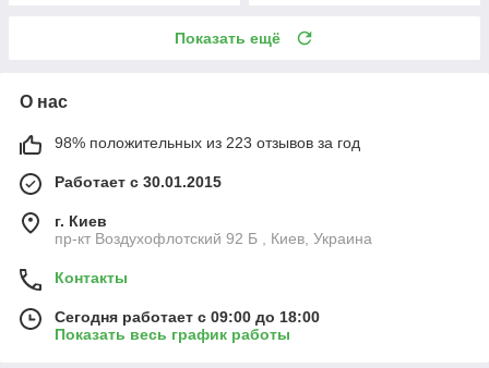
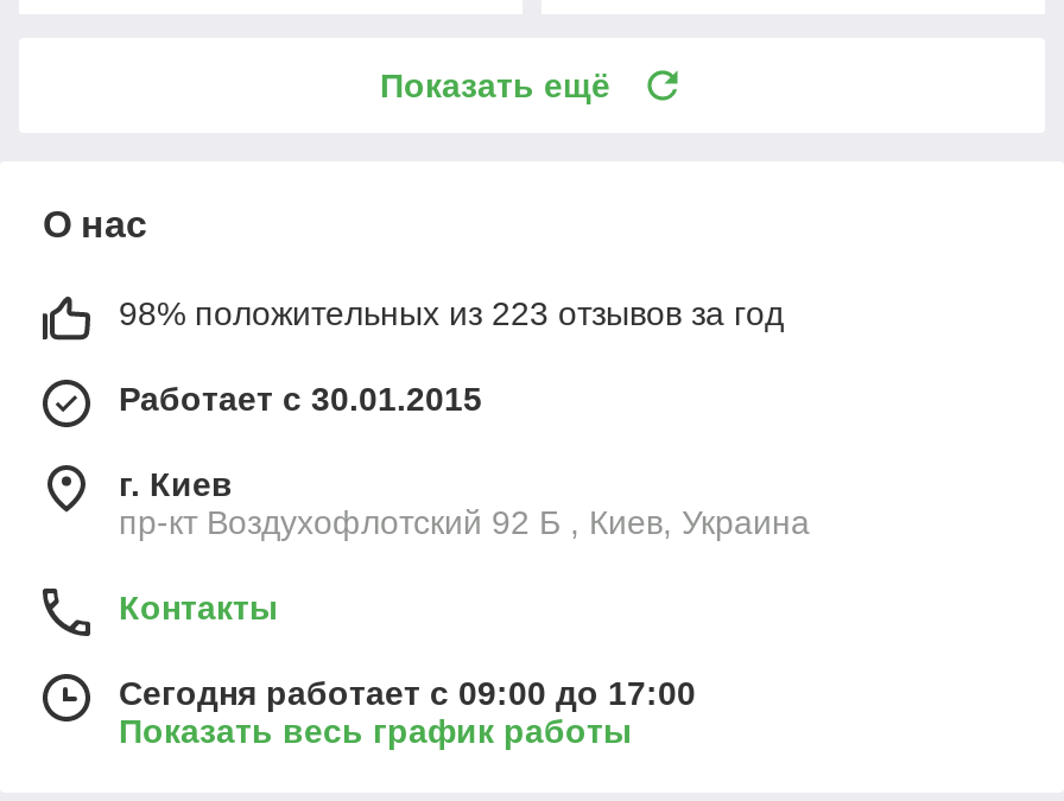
[55,308,320,325] Сегодня работает с 09:00 до 18:00 -> [119,674,696,712] Сегодня работает с 09:00 до 17:00

